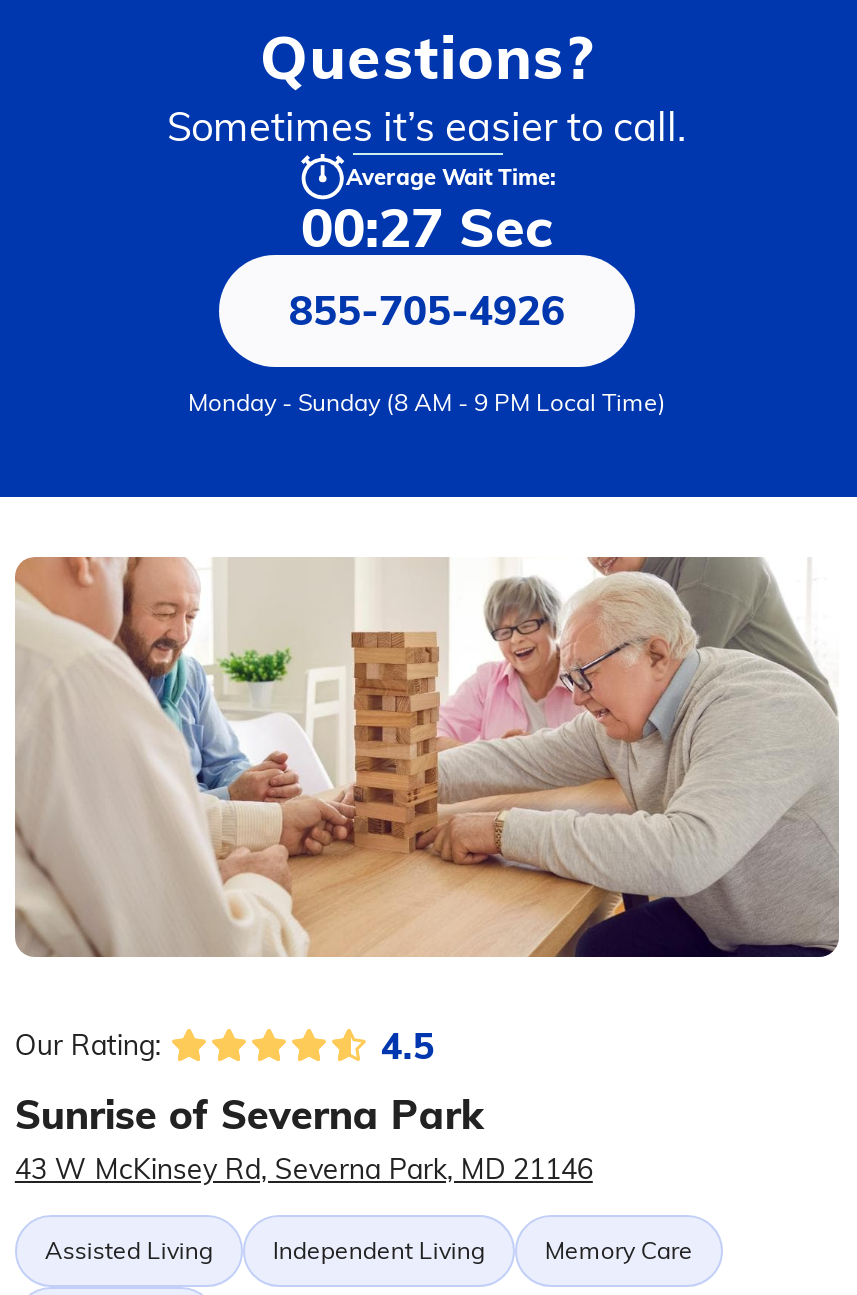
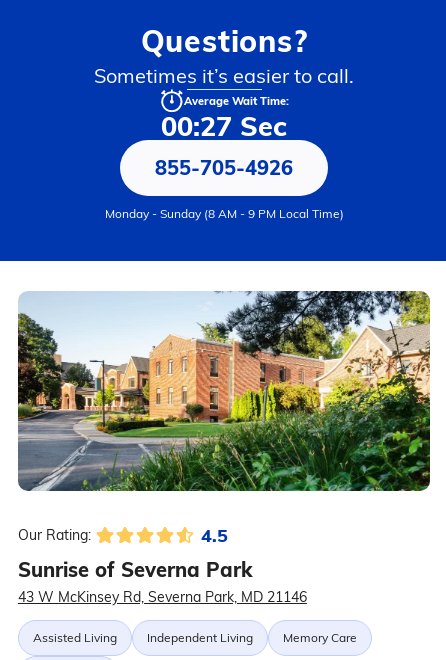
[15,555,839,959] [image] -> [17,290,431,492] [image]

